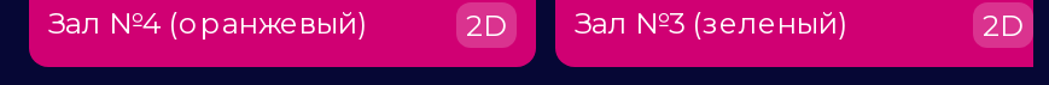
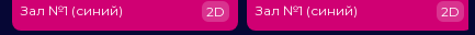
[48,4,367,40] Зал №4 (оранжевый) -> [21,2,123,18] Зал №1 (синий)
[466,4,847,42] 2D Зал №3 (зеленый) -> [206,2,358,19] 2D Зал №1 (синий)

